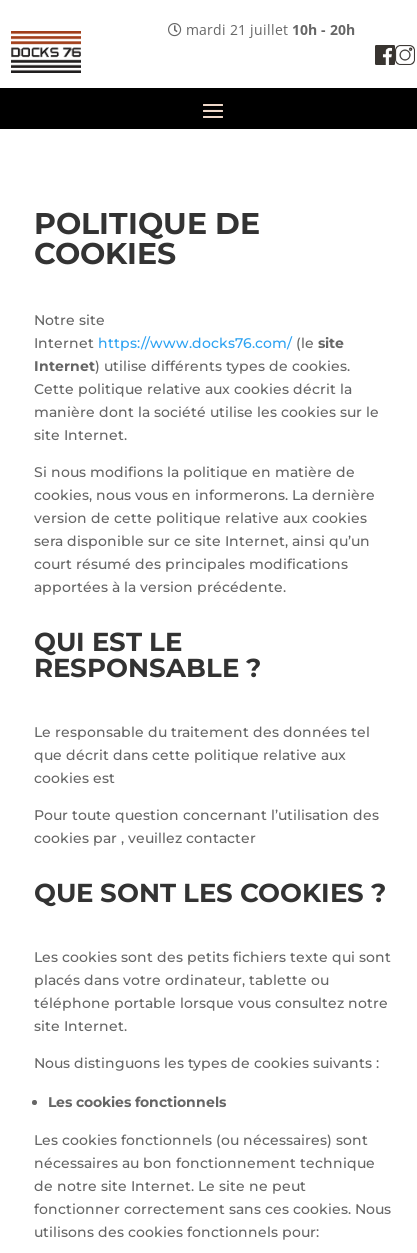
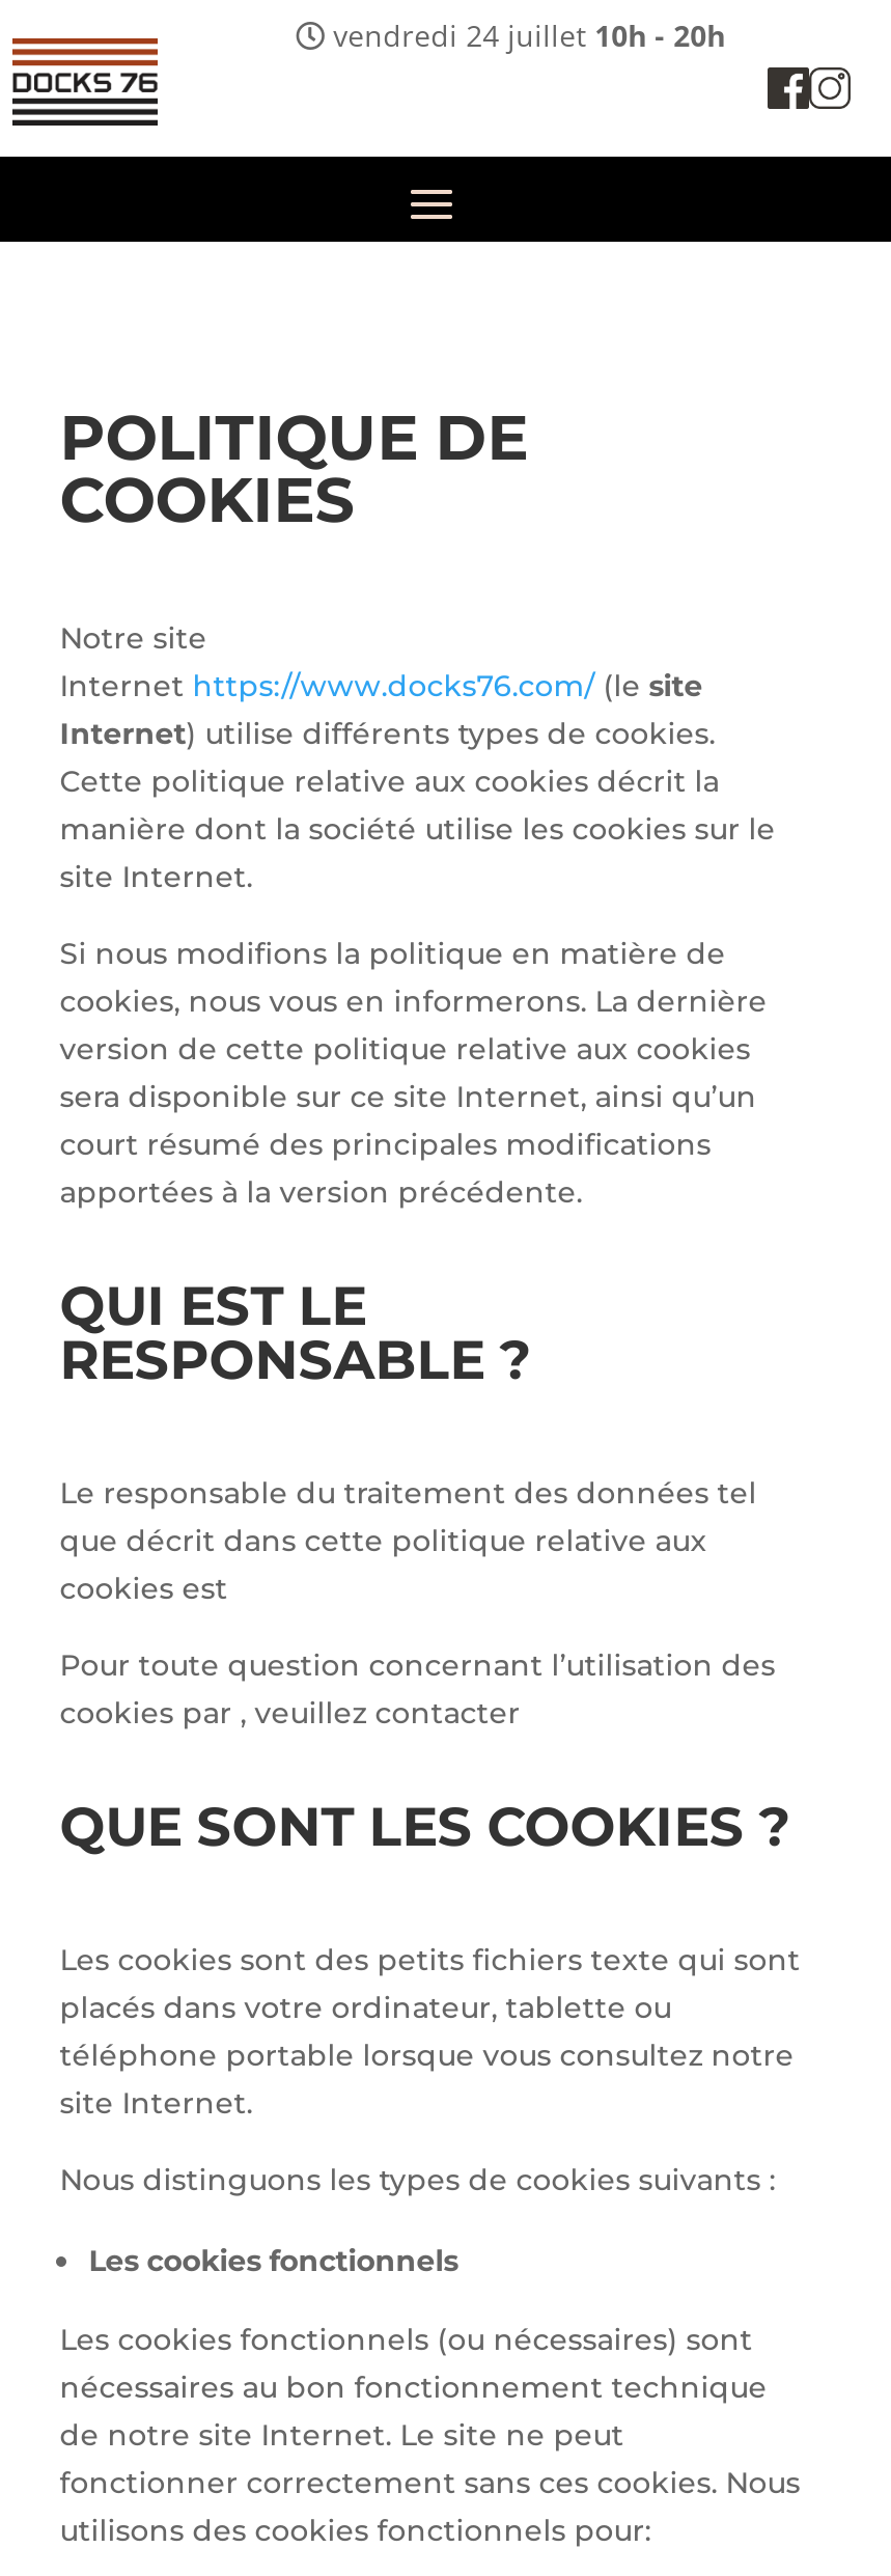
[182,20,355,39] mardi 21 juillet 10h - 20h -> [325,16,725,55] vendredi 24 juillet 10h - 20h

